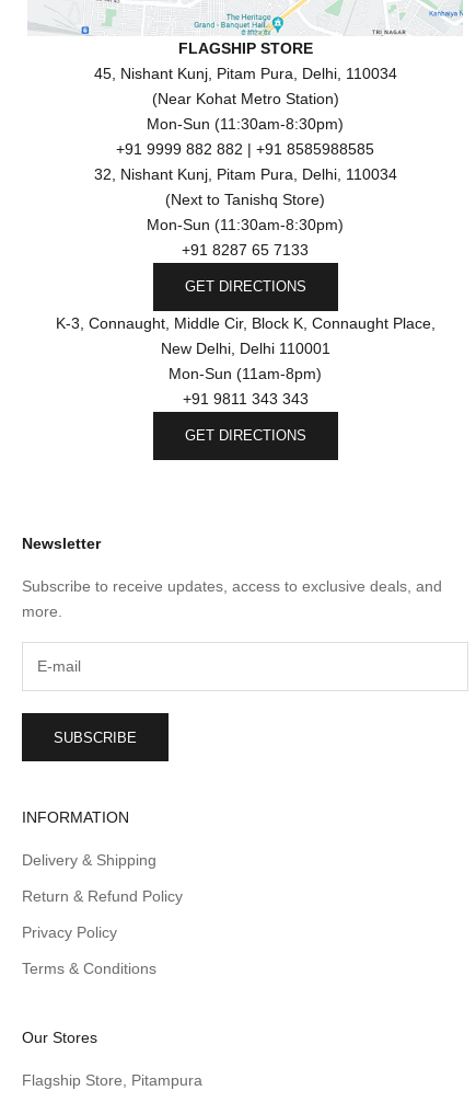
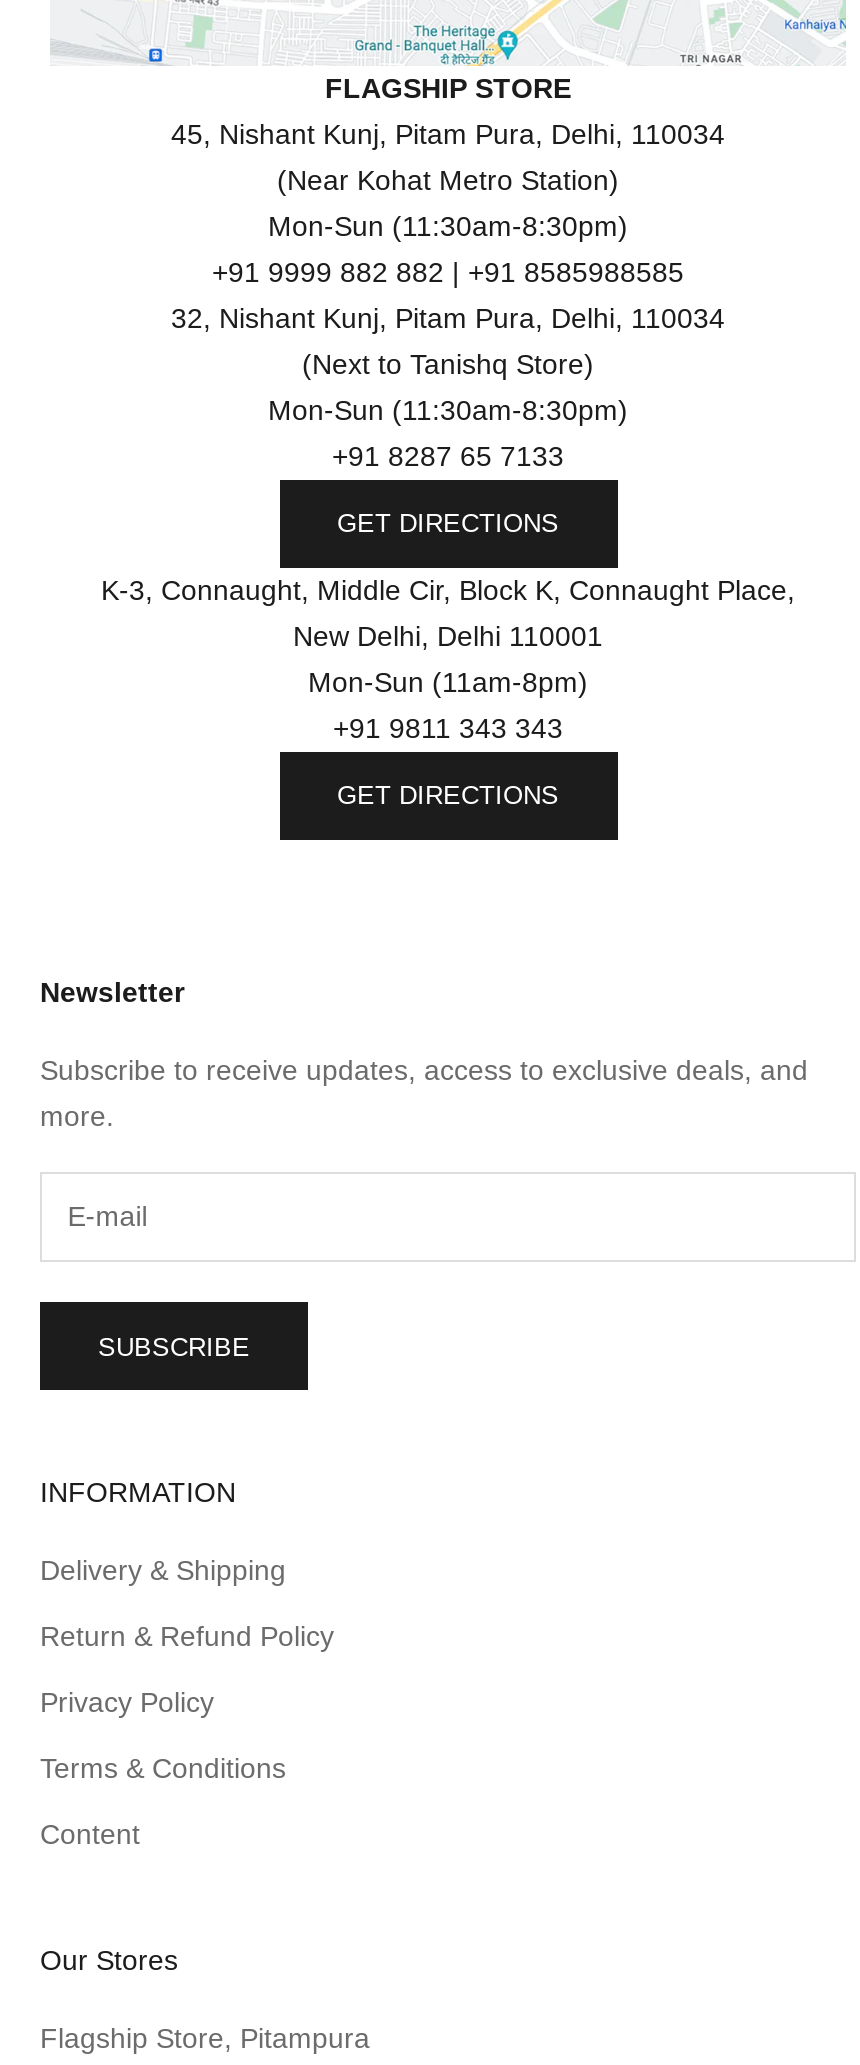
none -> [40,1818,140,1850] Content

